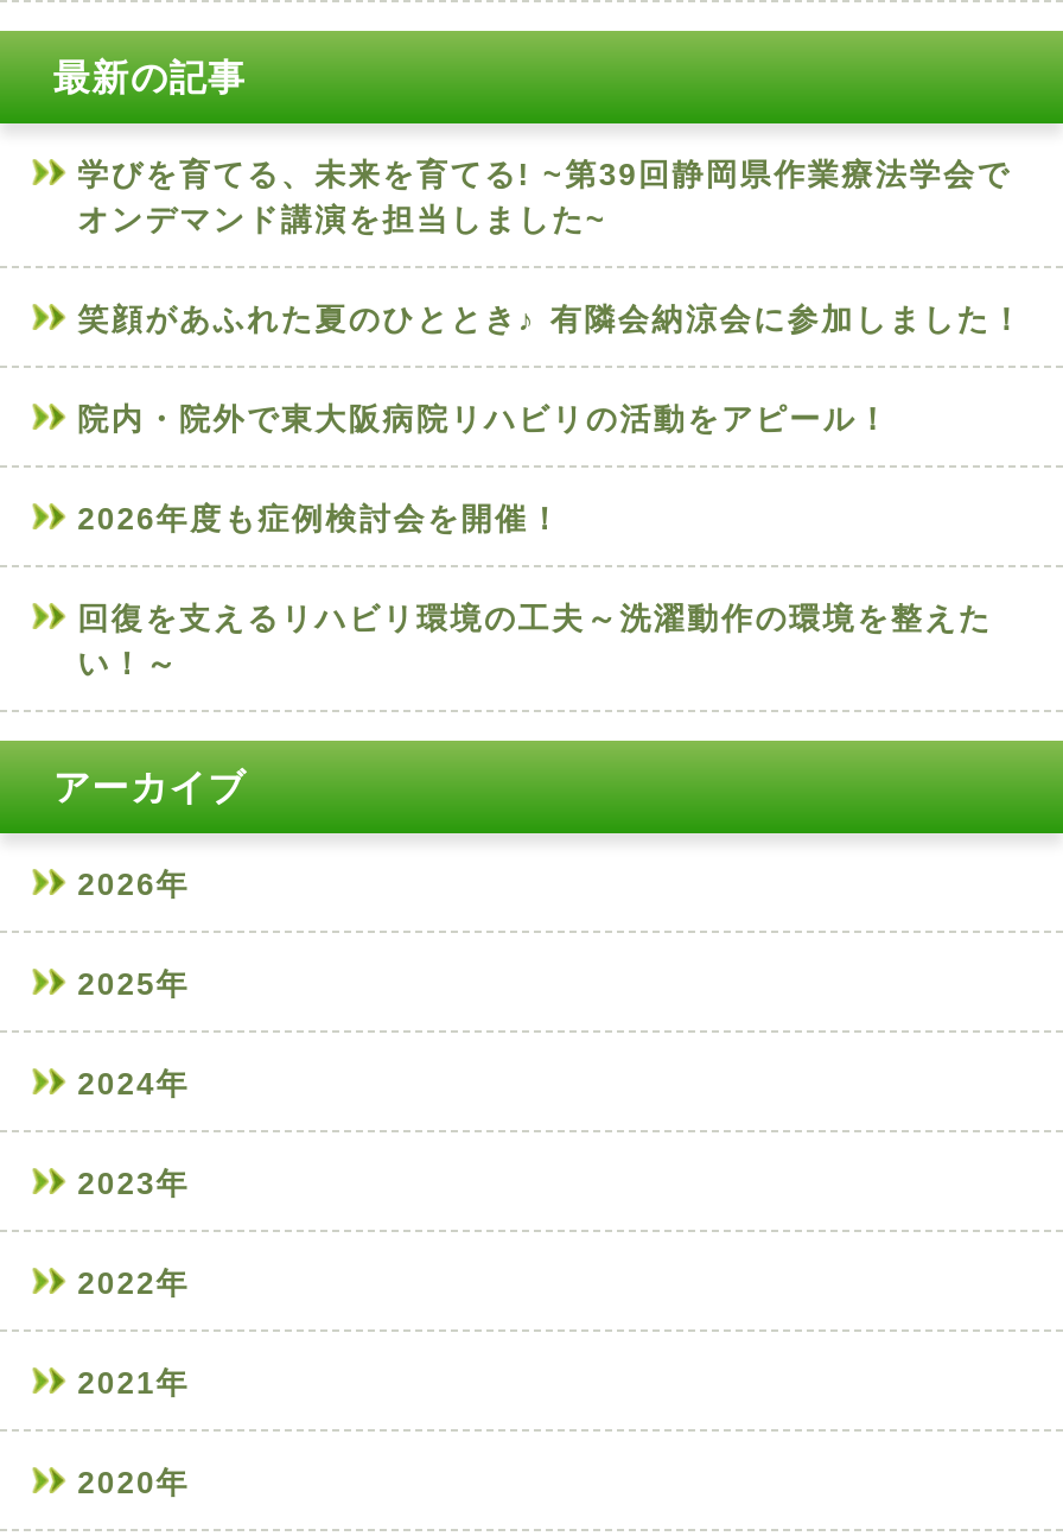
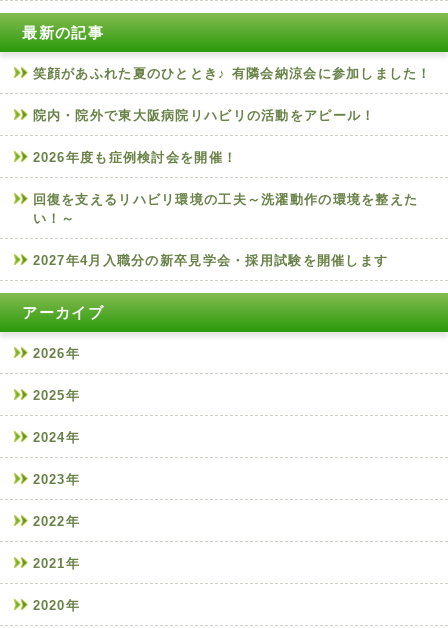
[77,157,1011,238] 学びを育てる、未来を育てる! ~第39回静岡県作業療法学会で | オンデマンド講演を担当しました~ -> none
moved [77,402,992,682] -> [33,108,418,226]: 院内・院外で東大阪病院リハビリの活動をアピール！ | 2026年度も症例検討会を開催！ | 回復を支えるリハビリ環境の工夫～洗濯動作の環境を整えた | い！～
none -> [33,253,388,268] 2027年4月入職分の新卒見学会・採用試験を開催します

